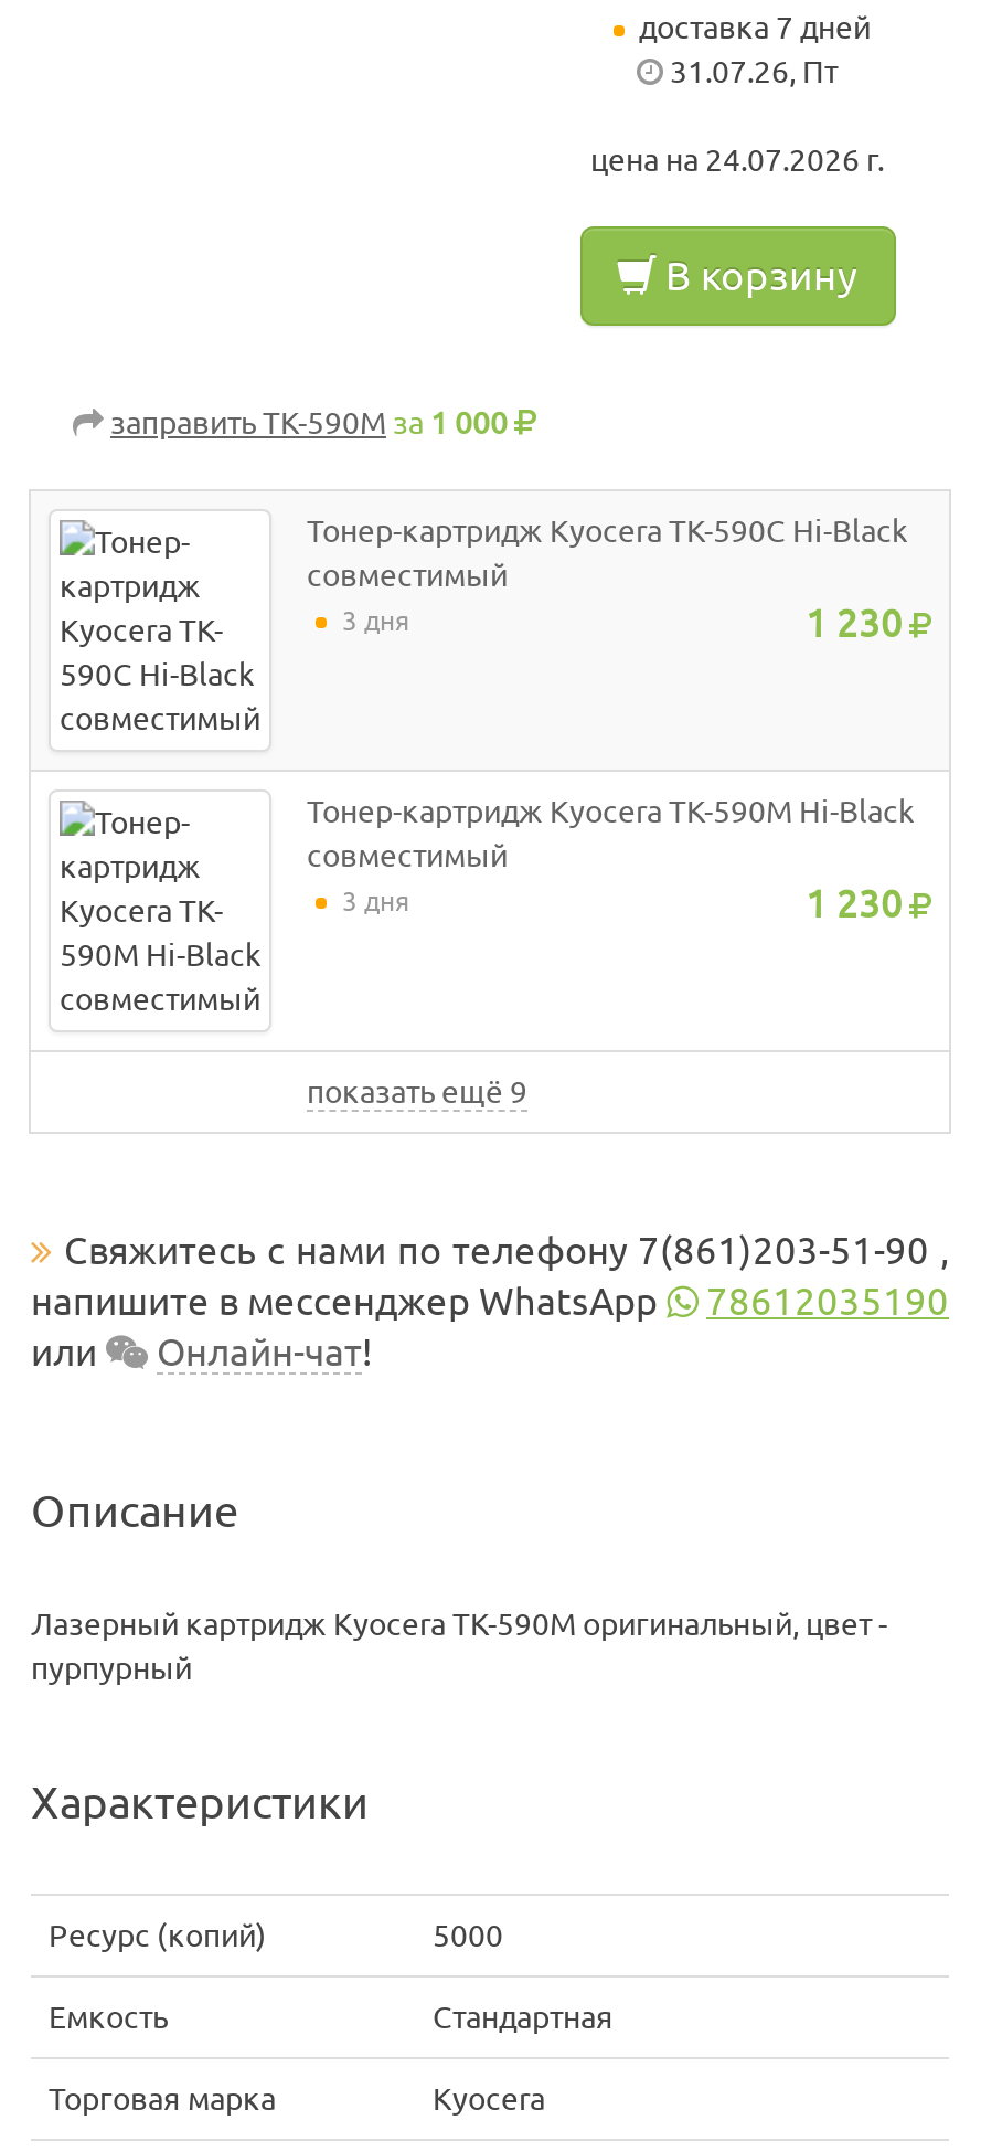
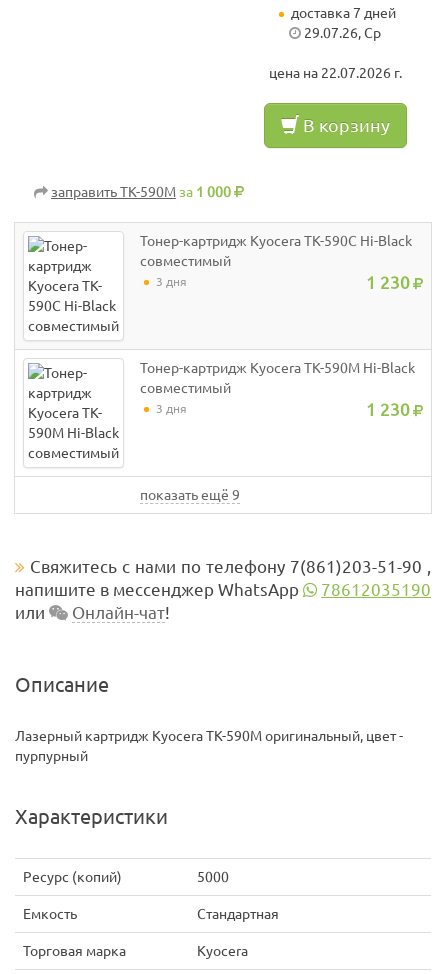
[663,55,838,90] 31.07.26, Пт -> [301,25,381,41] 29.07.26, Ср
[590,143,884,178] цена на 24.07.2026 г. -> [268,65,401,81] цена на 22.07.2026 г.

